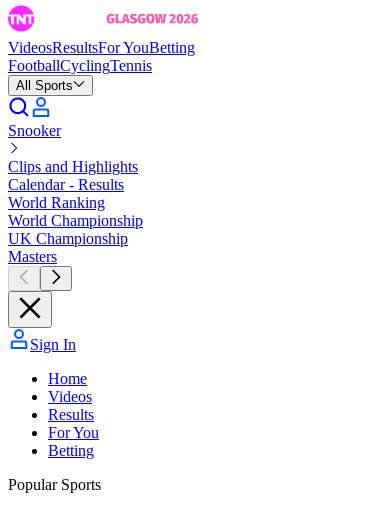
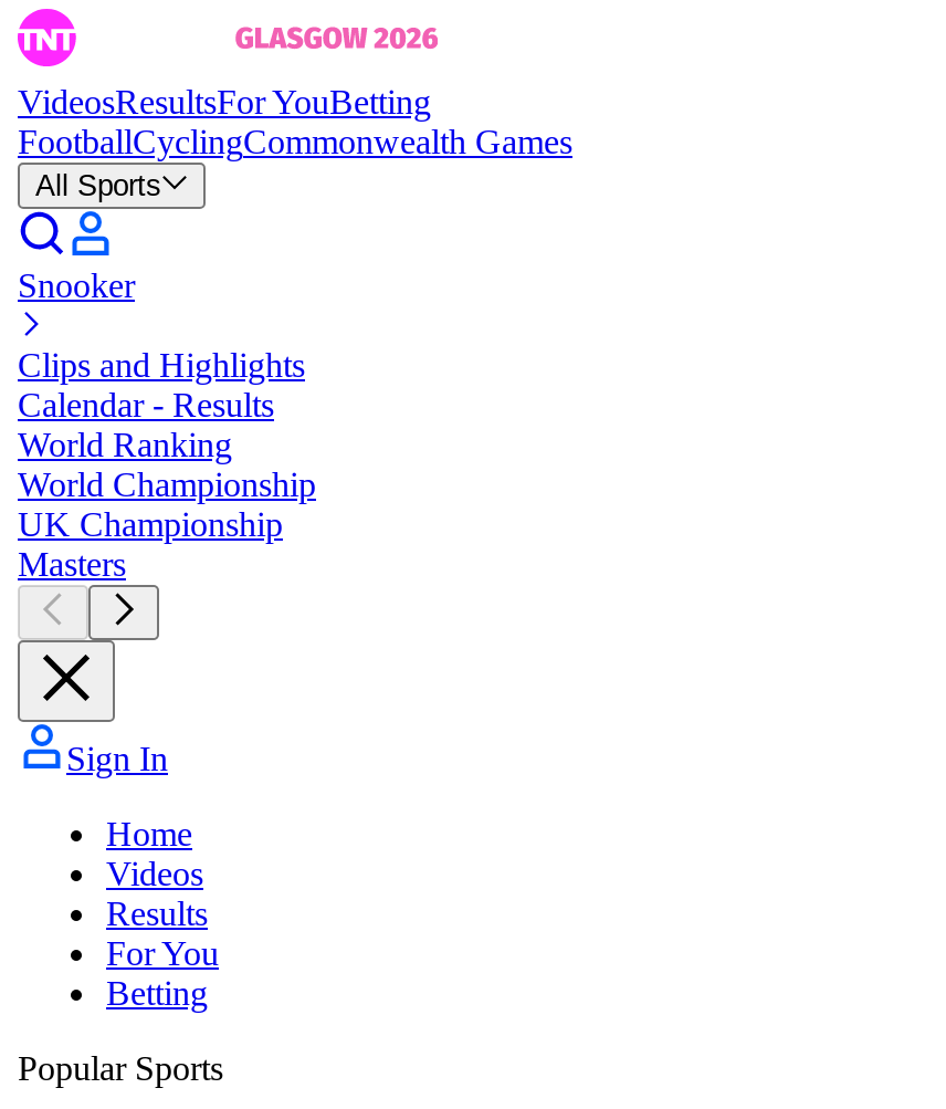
[8,57,152,74] FootballCyclingTennis -> [18,123,572,160] FootballCyclingCommonwealth Games

